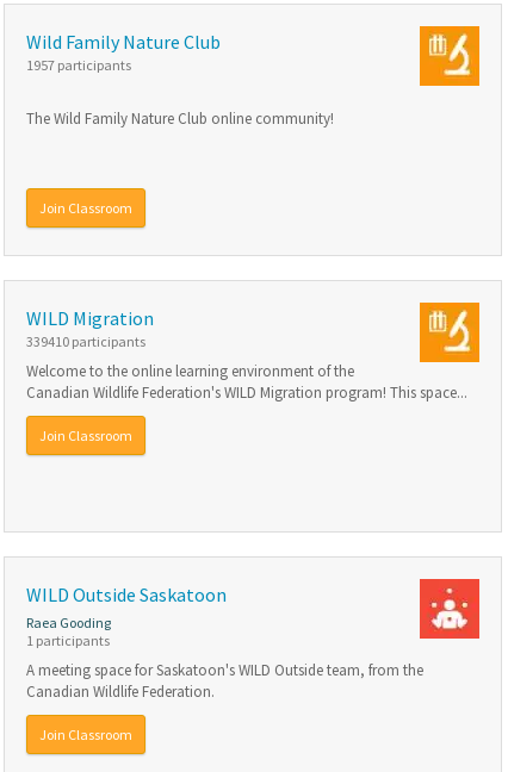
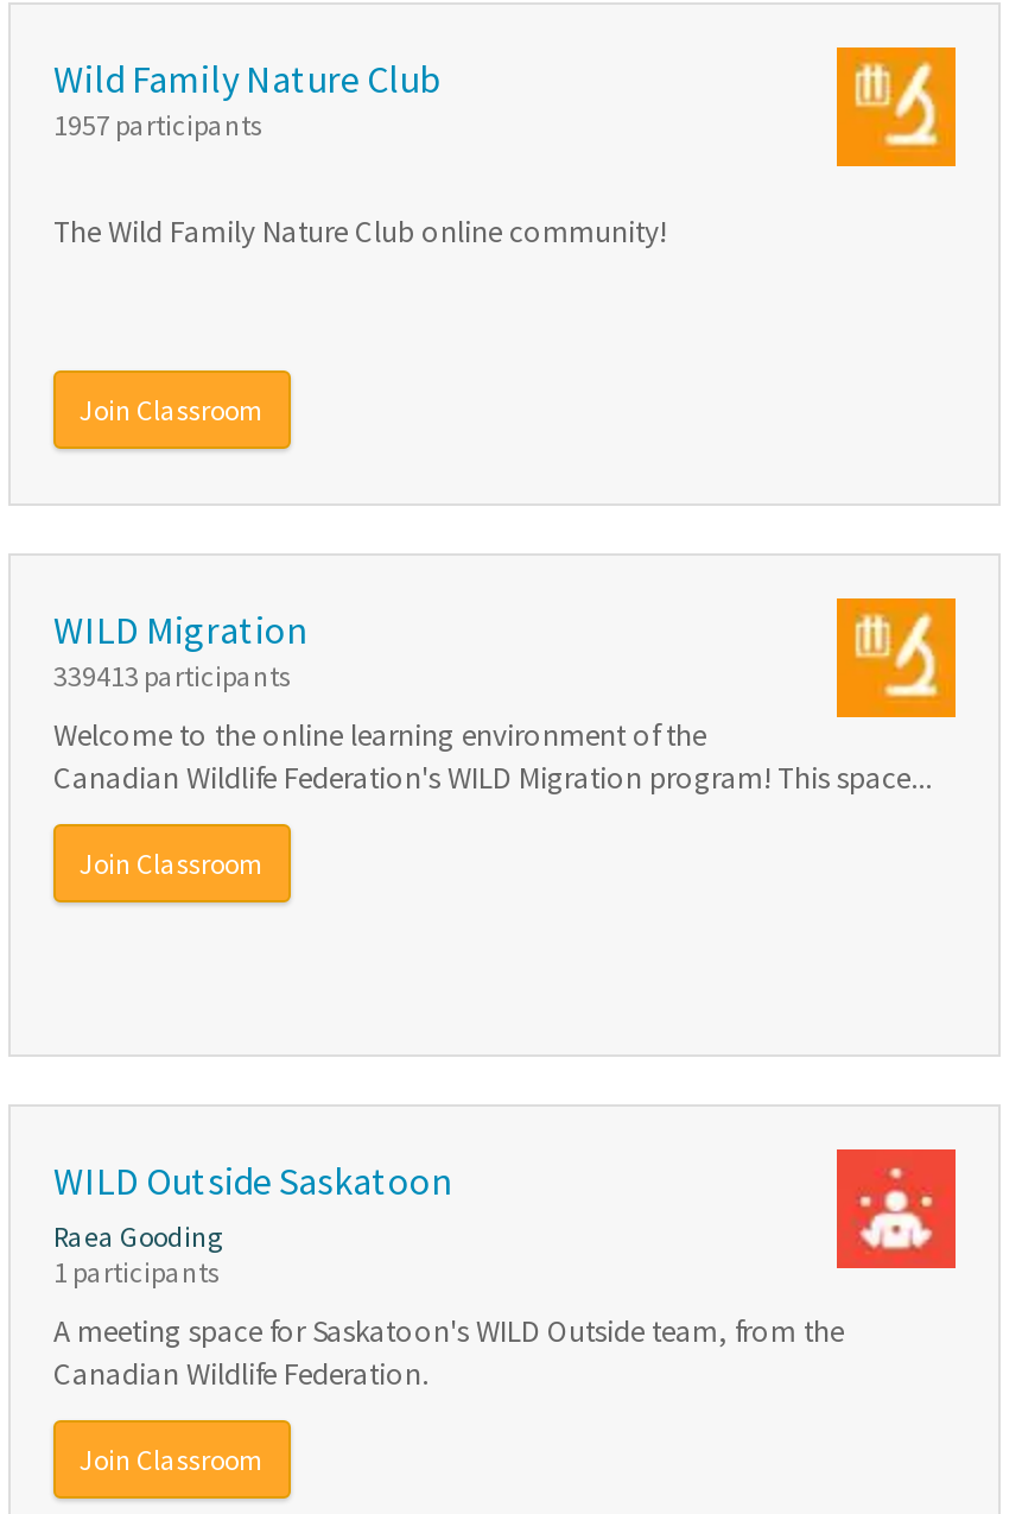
[26,333,145,350] 339410 participants -> [53,658,291,694] 339413 participants

